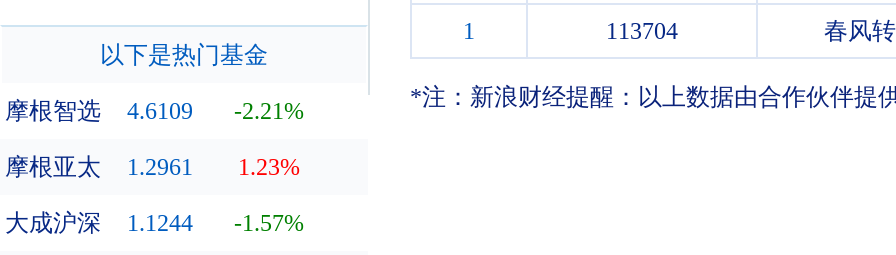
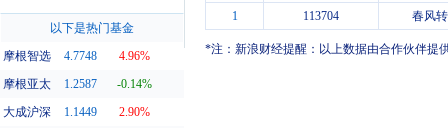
[127,97,193,125] 4.6109 -> [63,49,96,63] 4.7748
[234,97,304,125] -2.21% -> [119,49,150,63] 4.96%
[127,153,193,181] 1.2961 -> [63,77,96,91] 1.2587
[238,153,300,181] 1.23% -> [117,77,152,91] -0.14%
[127,209,193,237] 1.1244 -> [63,105,96,119] 1.1449
[234,209,304,237] -1.57% -> [119,105,150,119] 2.90%

